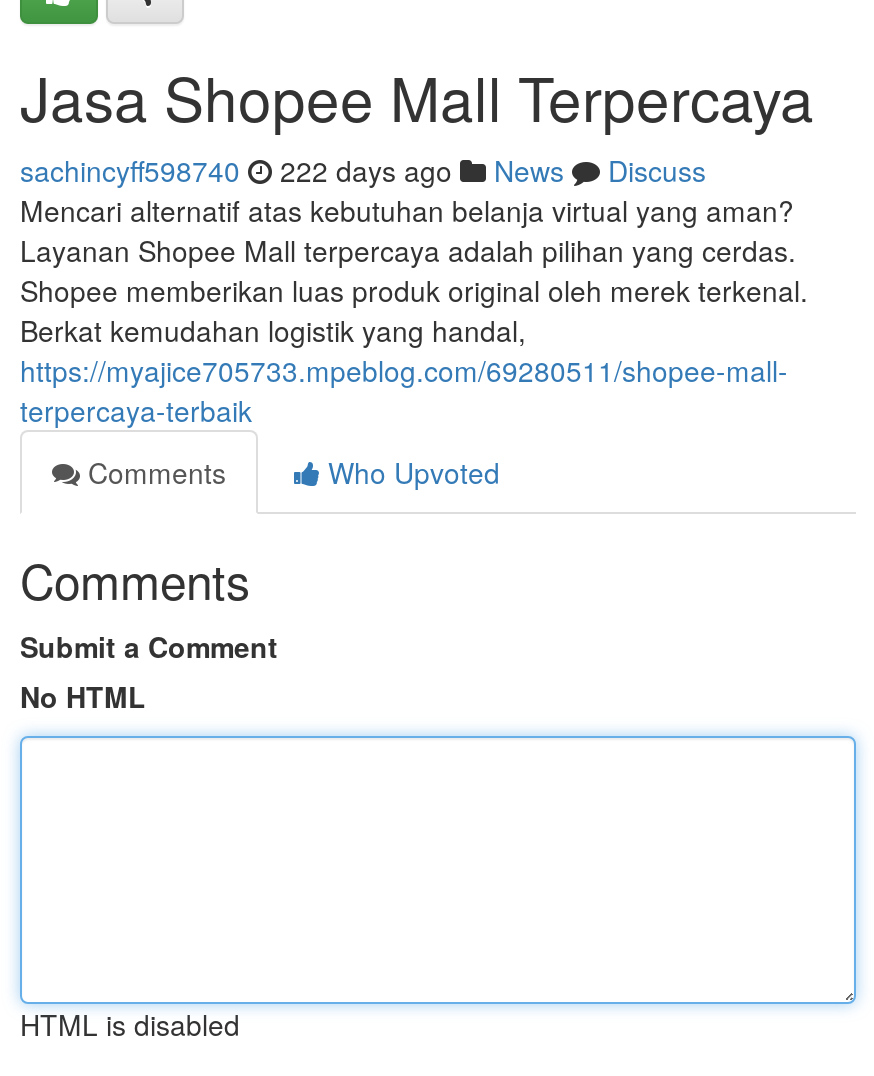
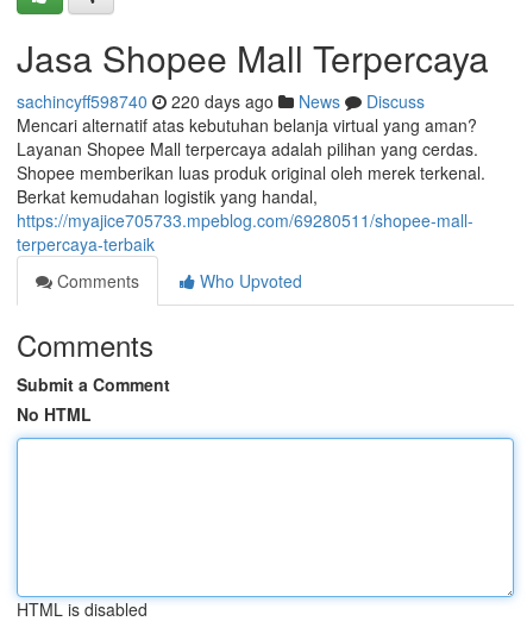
[20,150,706,190] sachincyff598740 222 days ago News Discuss -> [17,89,425,113] sachincyff598740 220 days ago News Discuss

